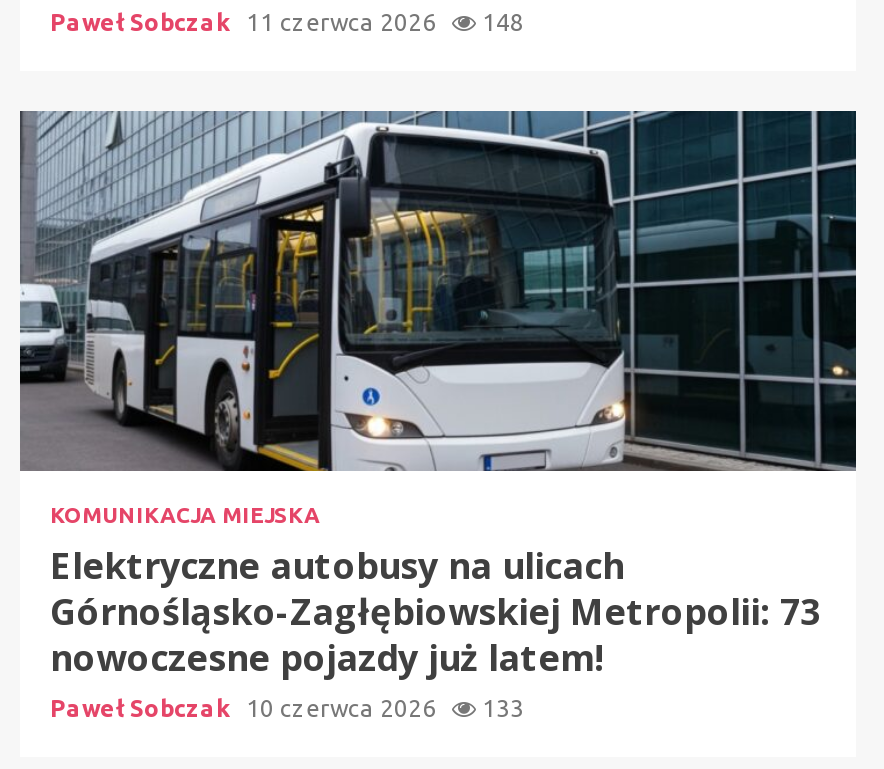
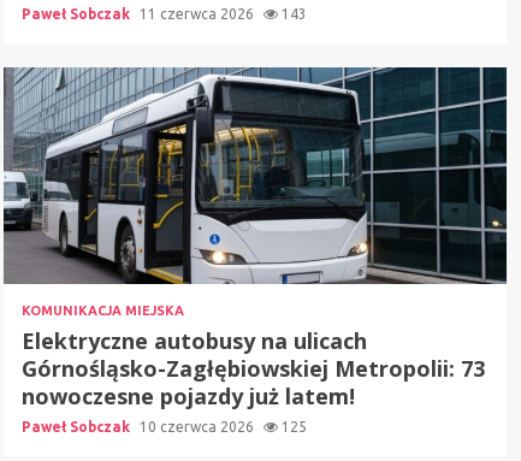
[50,9,524,35] Paweł Sobczak 11 czerwca 2026 148 -> [22,6,307,22] Paweł Sobczak 11 czerwca 2026 143
[50,695,524,721] Paweł Sobczak 10 czerwca 2026 133 -> [22,419,307,435] Paweł Sobczak 10 czerwca 2026 125

